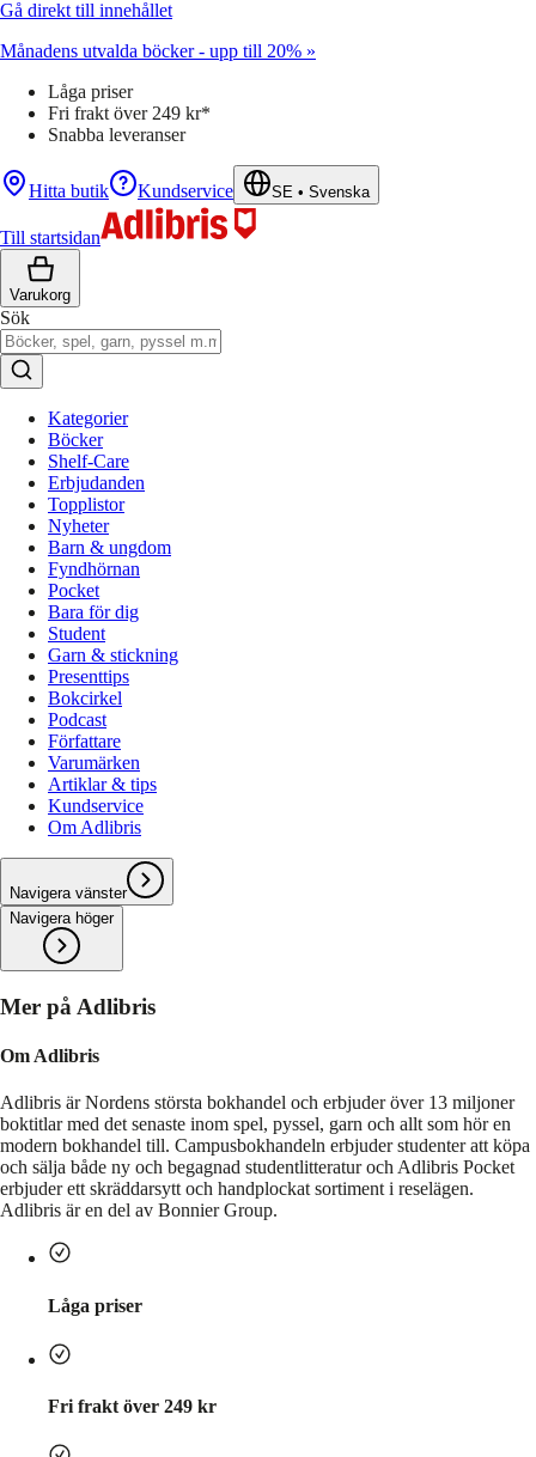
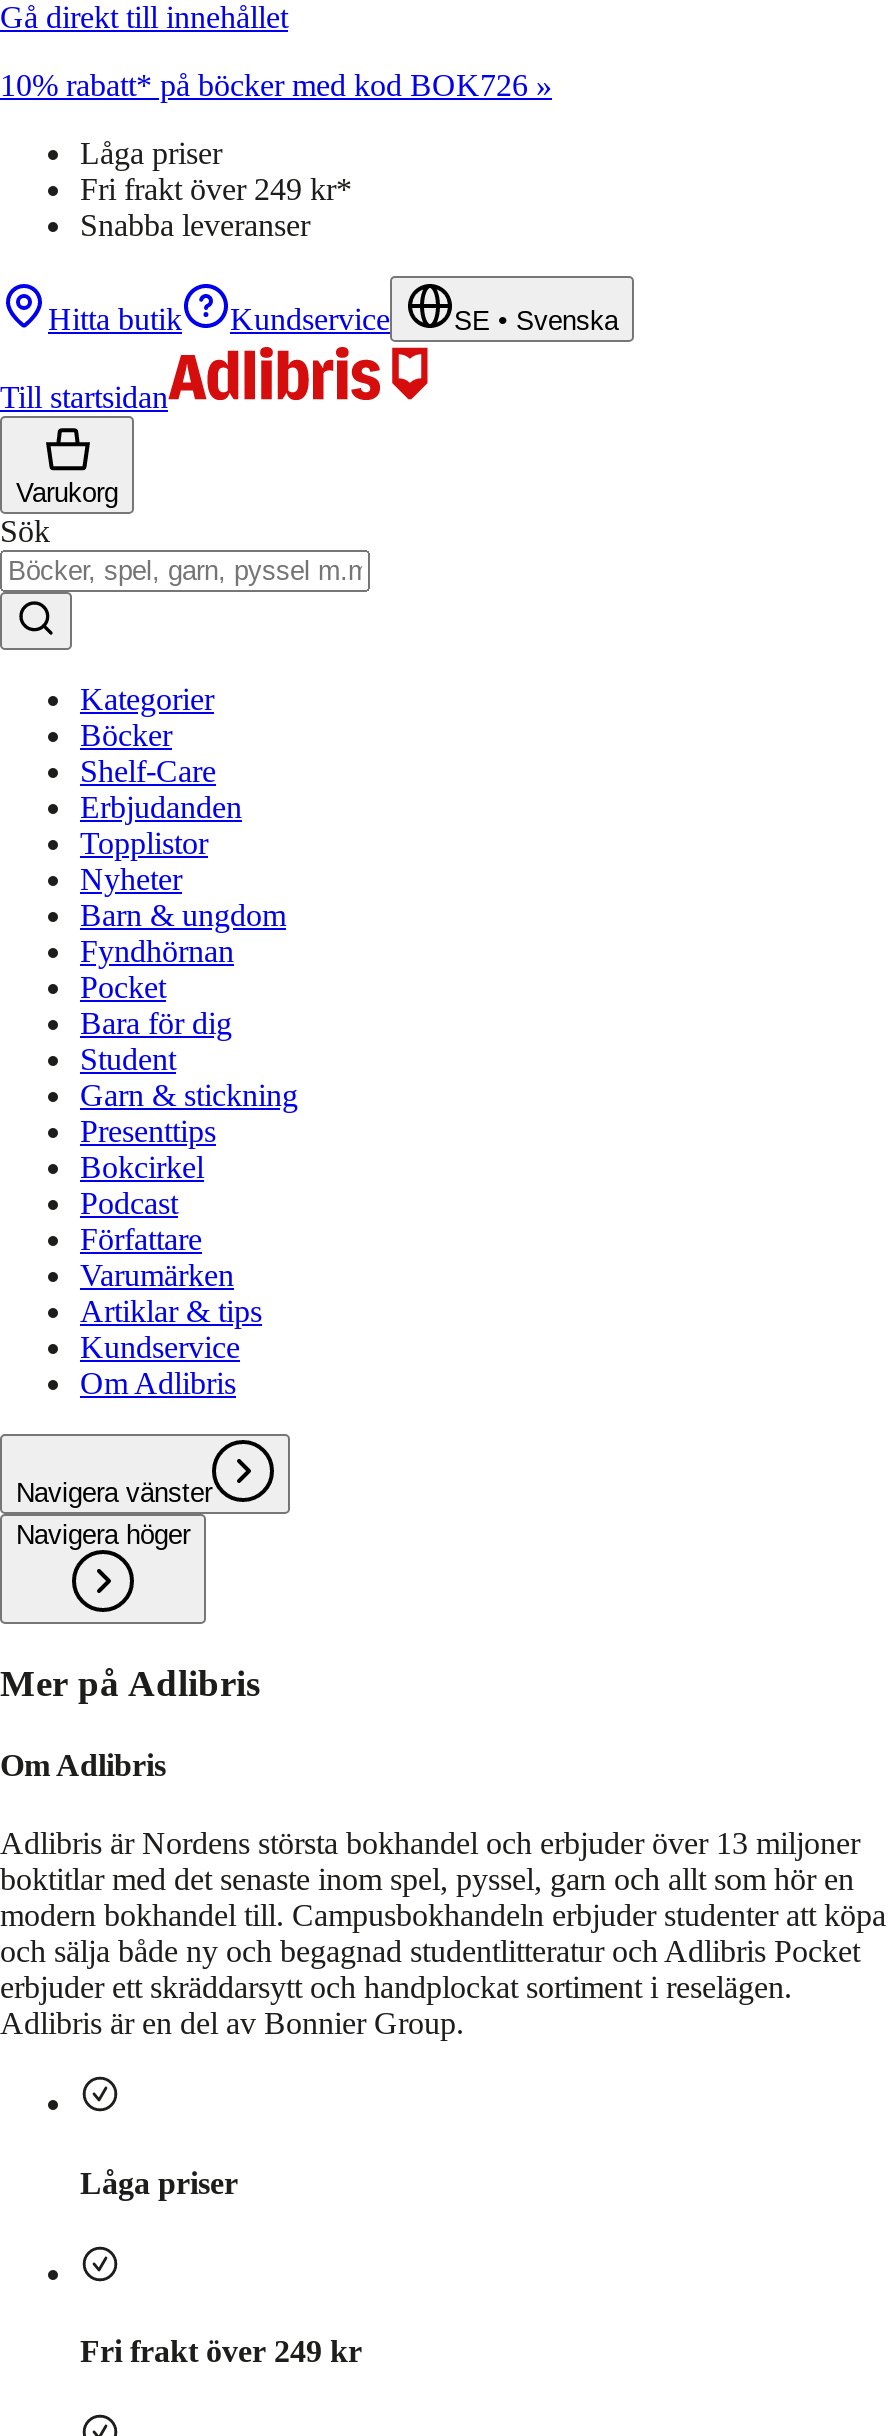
[0,41,316,61] Månadens utvalda böcker - upp till 20% » -> [0,68,552,102] 10% rabatt* på böcker med kod BOK726 »

